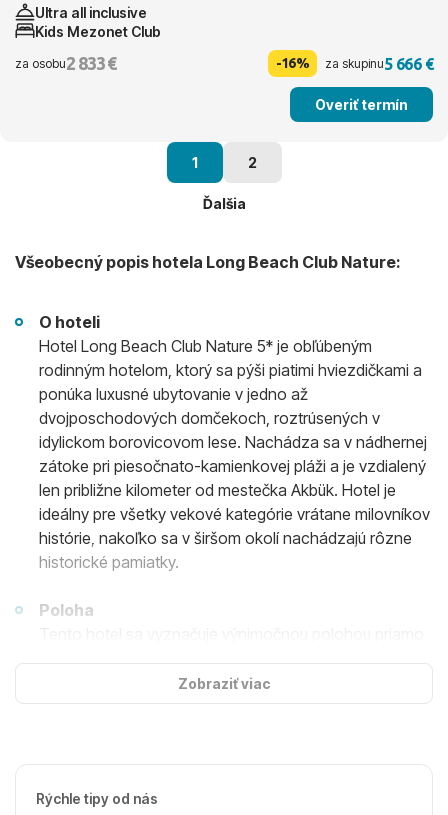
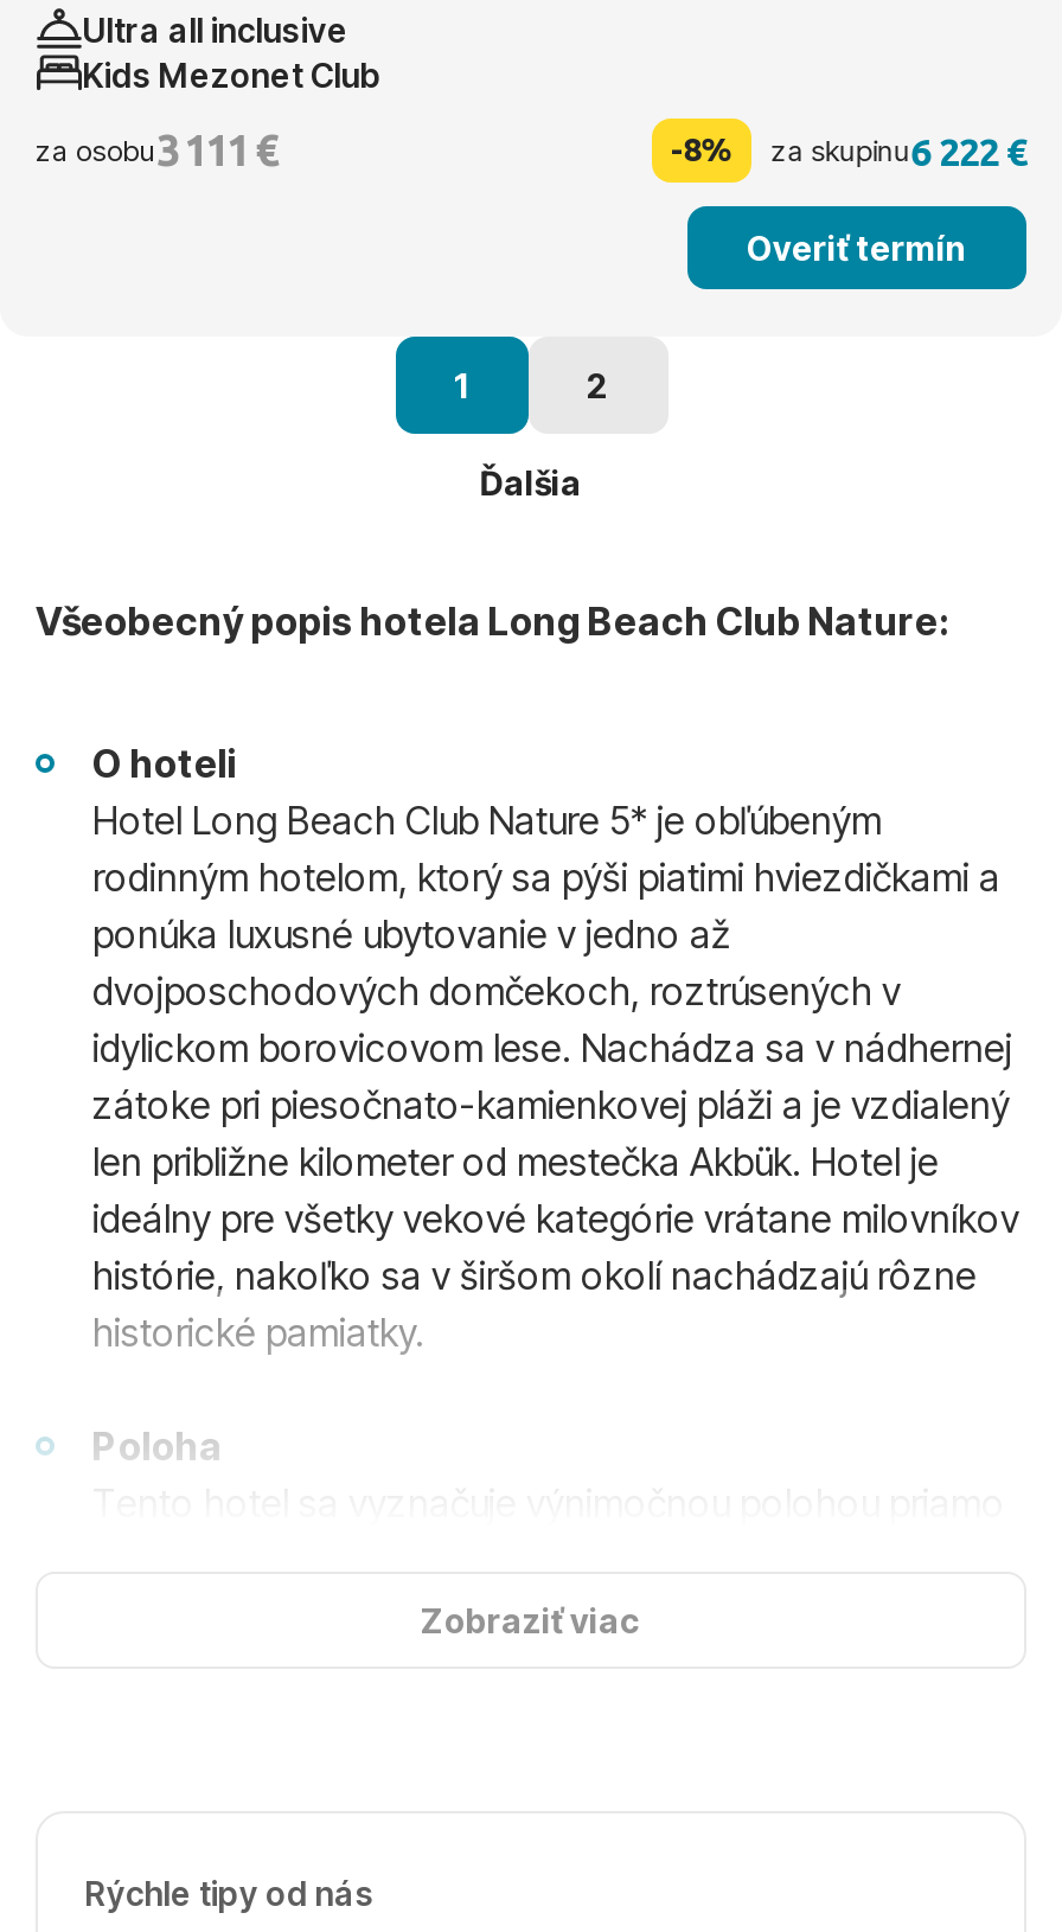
[15,53,116,73] za osobu2 833 € -> [36,126,276,174] za osobu3 111 €
[276,55,309,71] -16% -> [671,131,733,169] -8%
[325,55,433,73] za skupinu5 666 € -> [771,130,1026,173] za skupinu6 222 €

